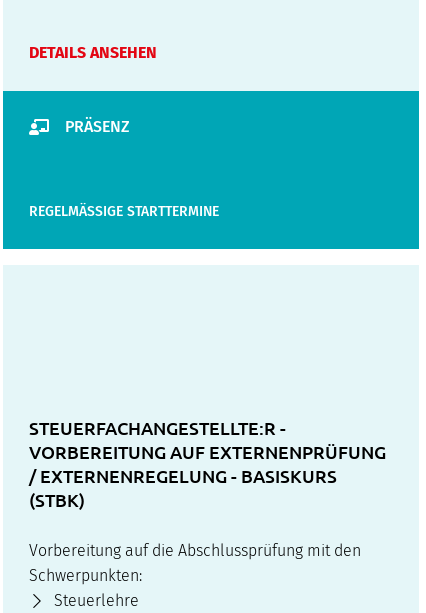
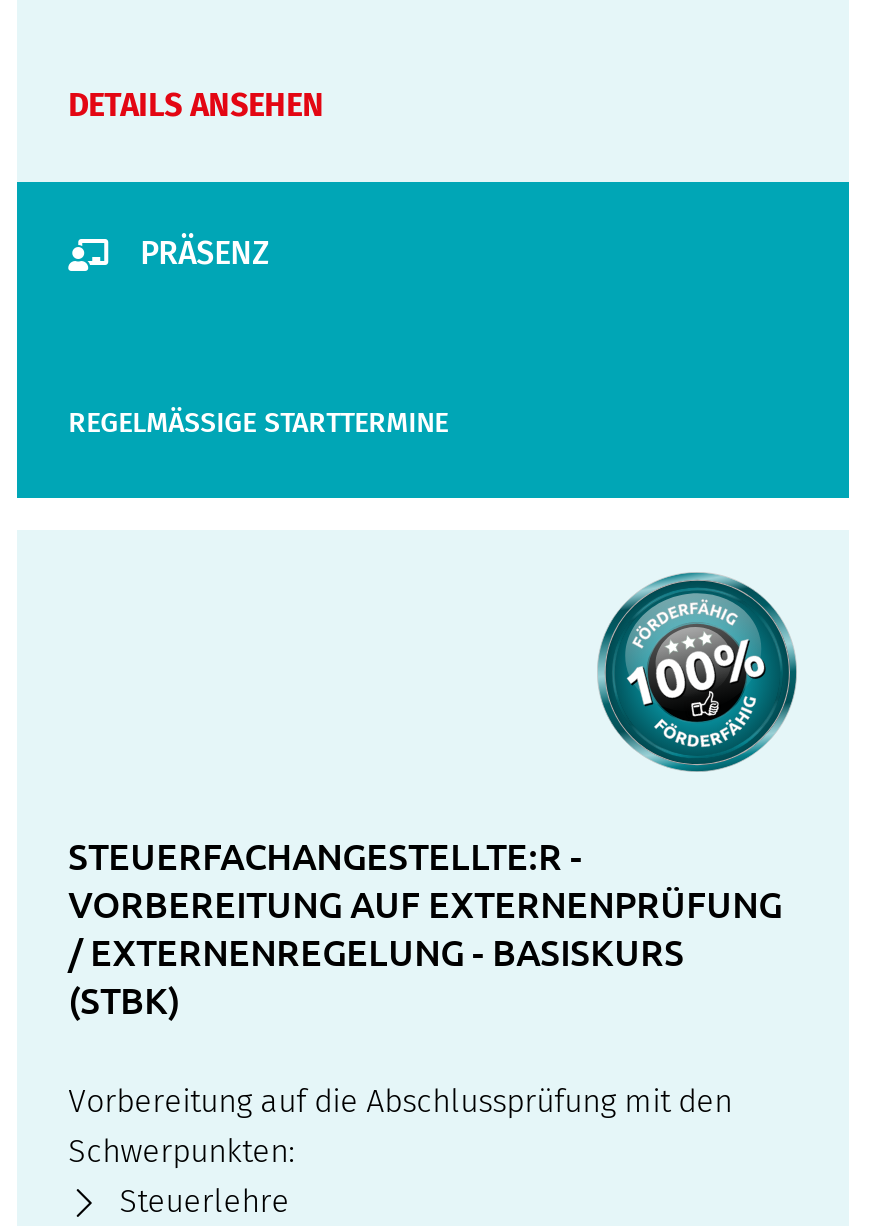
none -> [597,570,799,774] [image]

